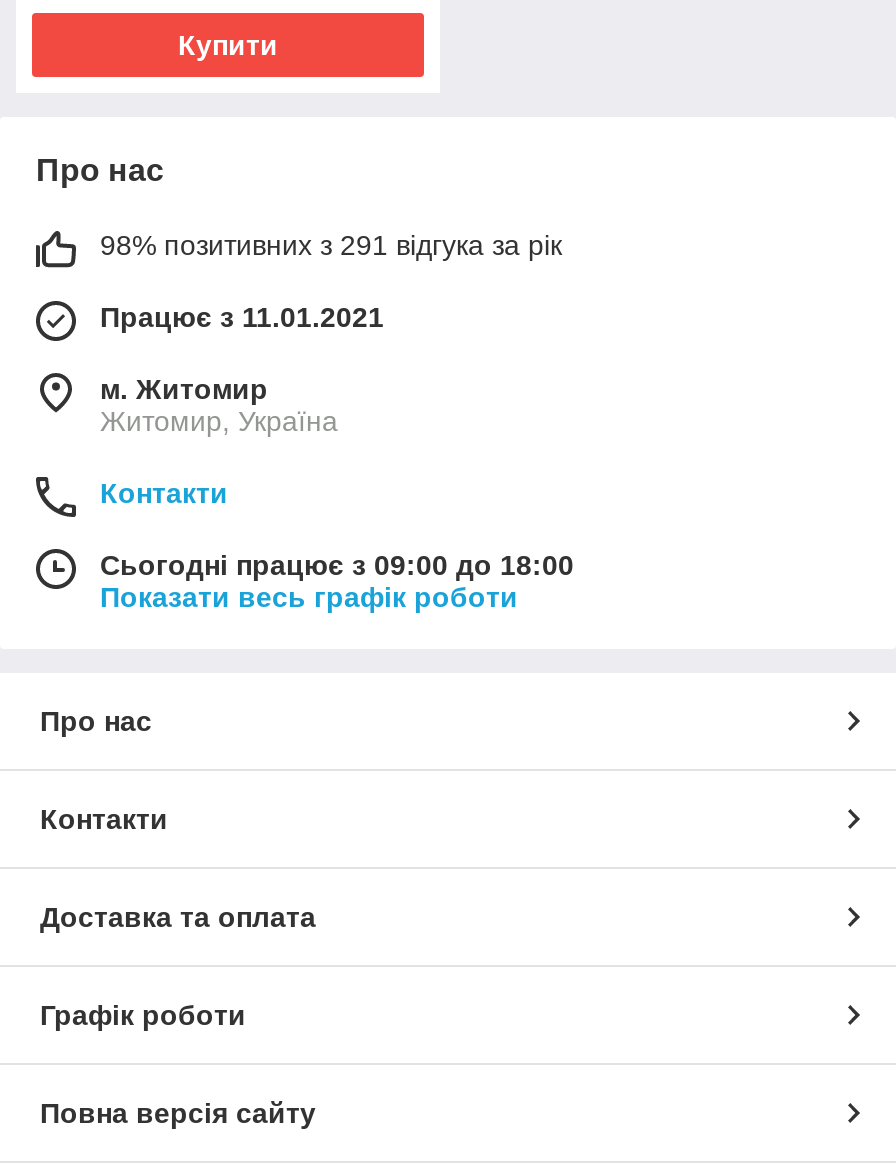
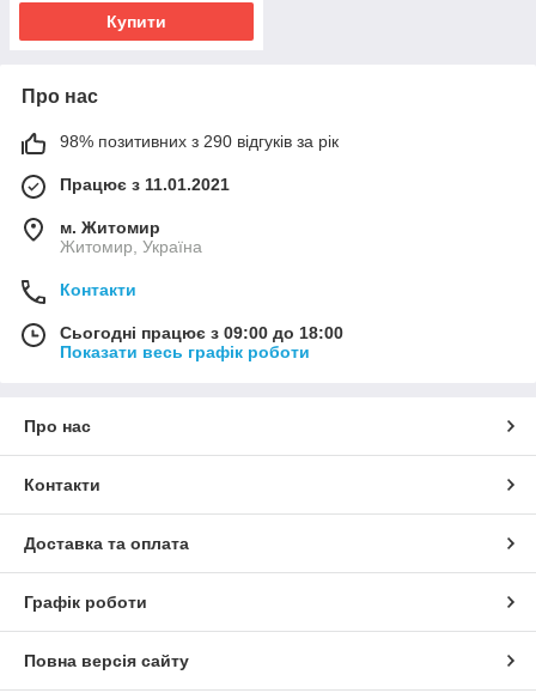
[100,230,562,262] 98% позитивних з 291 відгука за рік -> [60,132,339,151] 98% позитивних з 290 відгуків за рік

